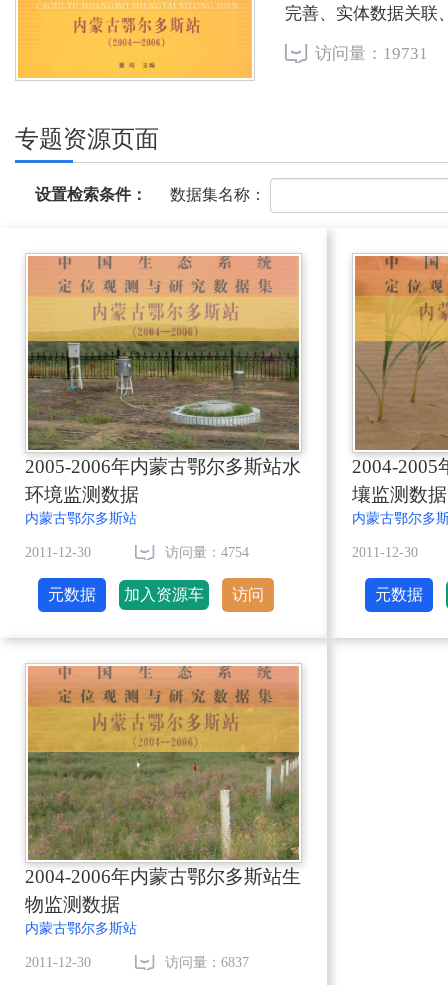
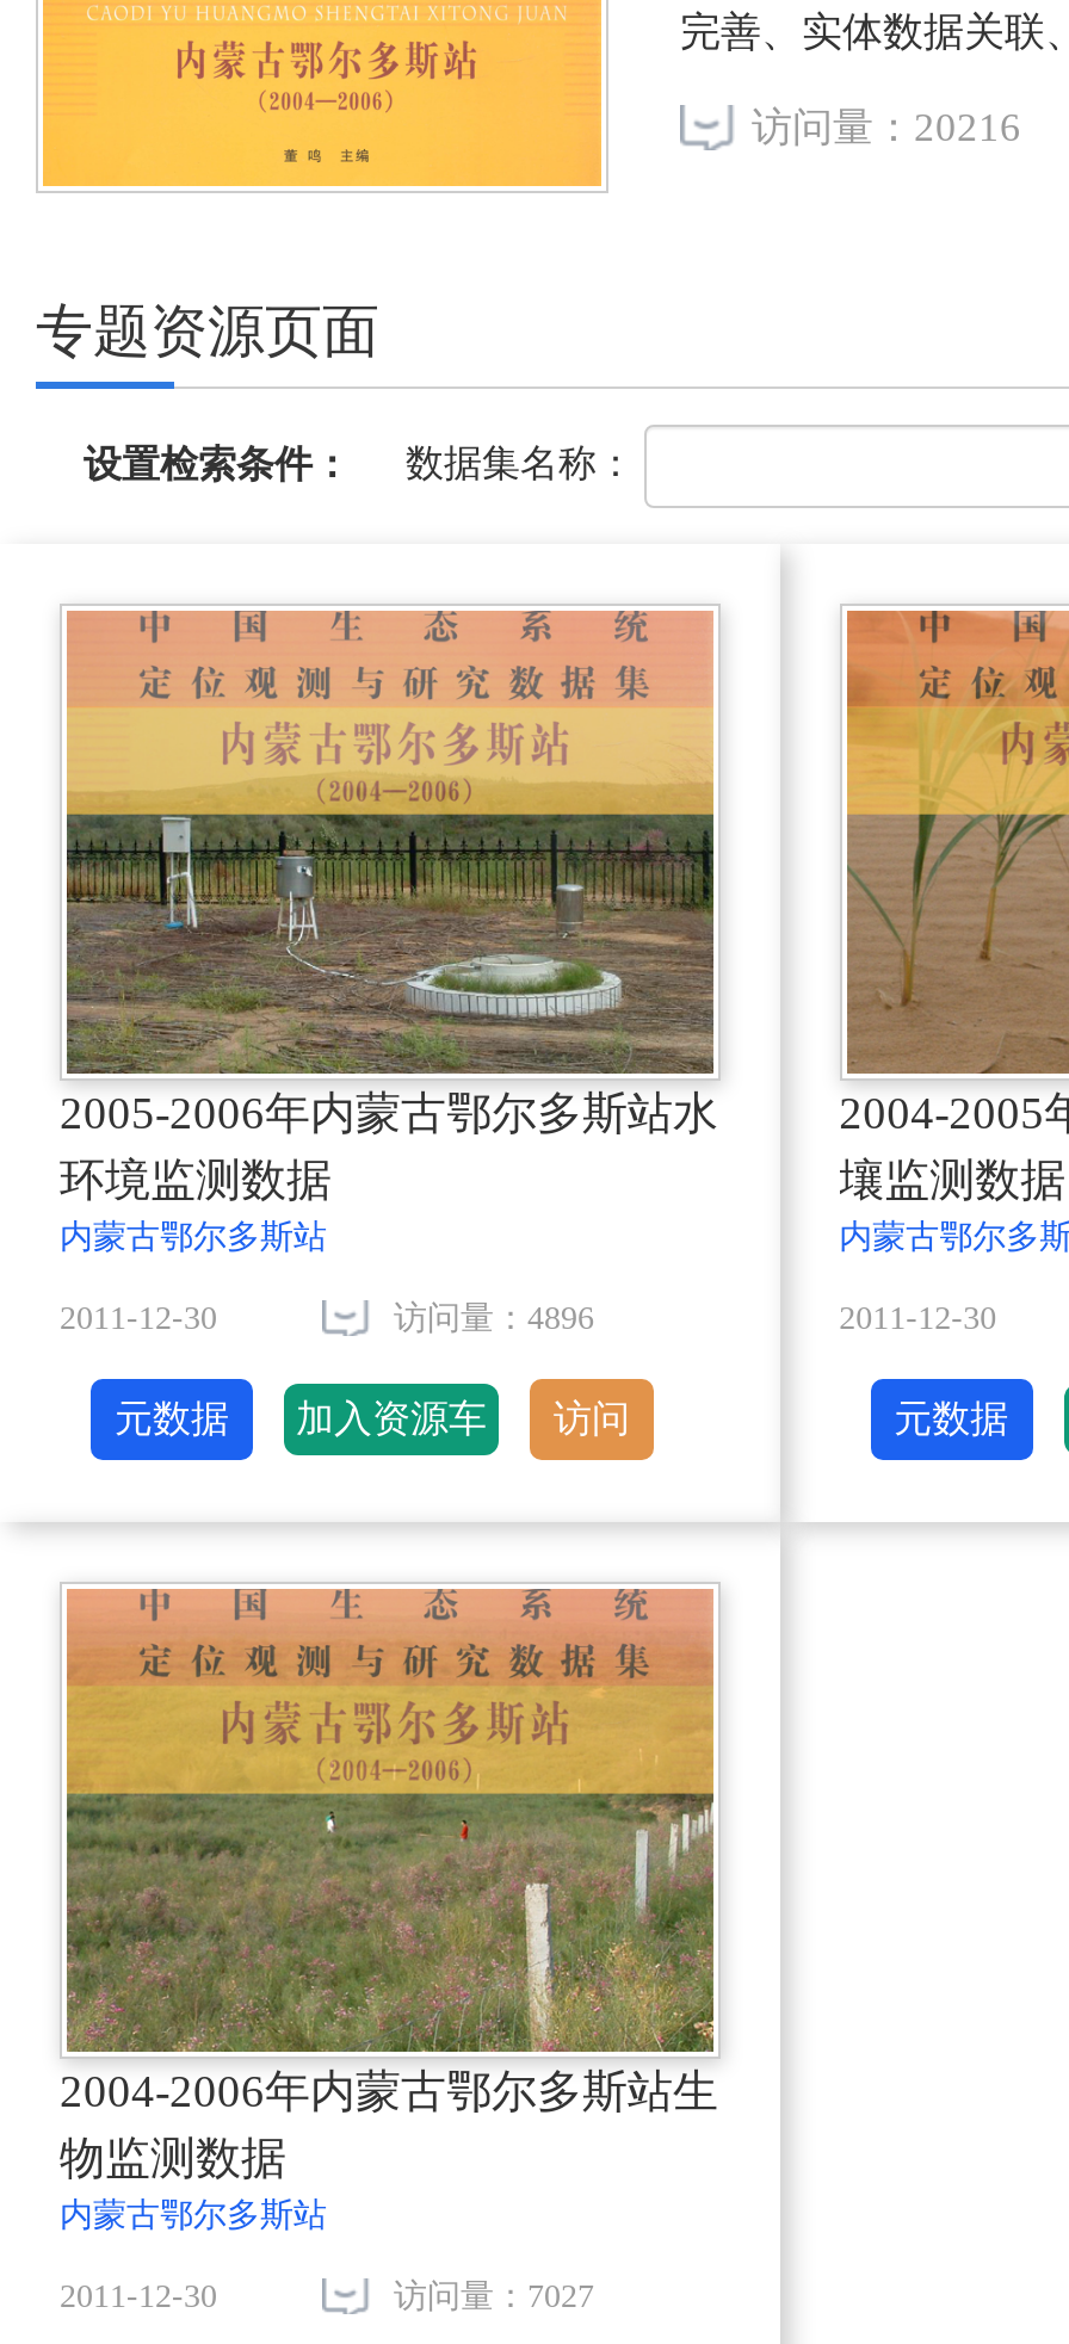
[315,44,428,63] 访问量：19731 -> [752,105,1021,150] 访问量：20216
[165,545,249,560] 访问量：4754 -> [394,1300,594,1336] 访问量：4896
[165,955,249,970] 访问量：6837 -> [394,2278,594,2314] 访问量：7027

